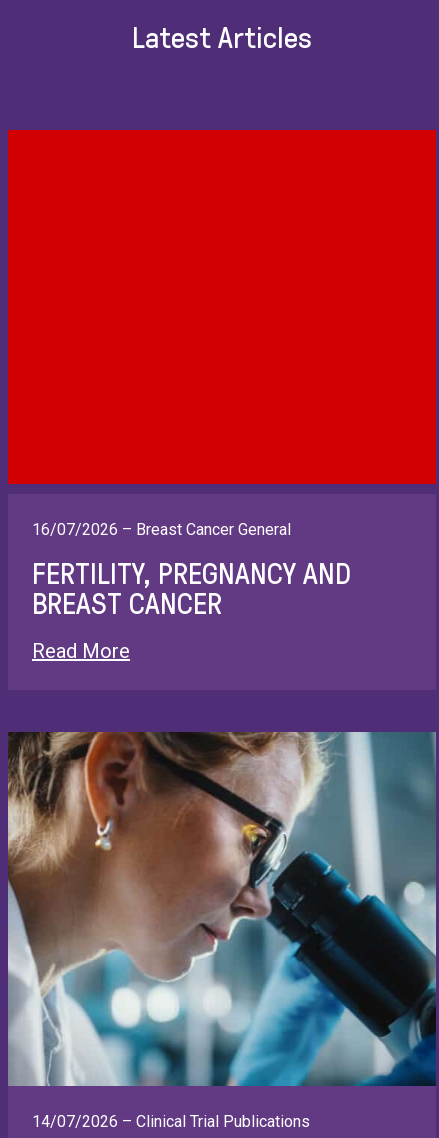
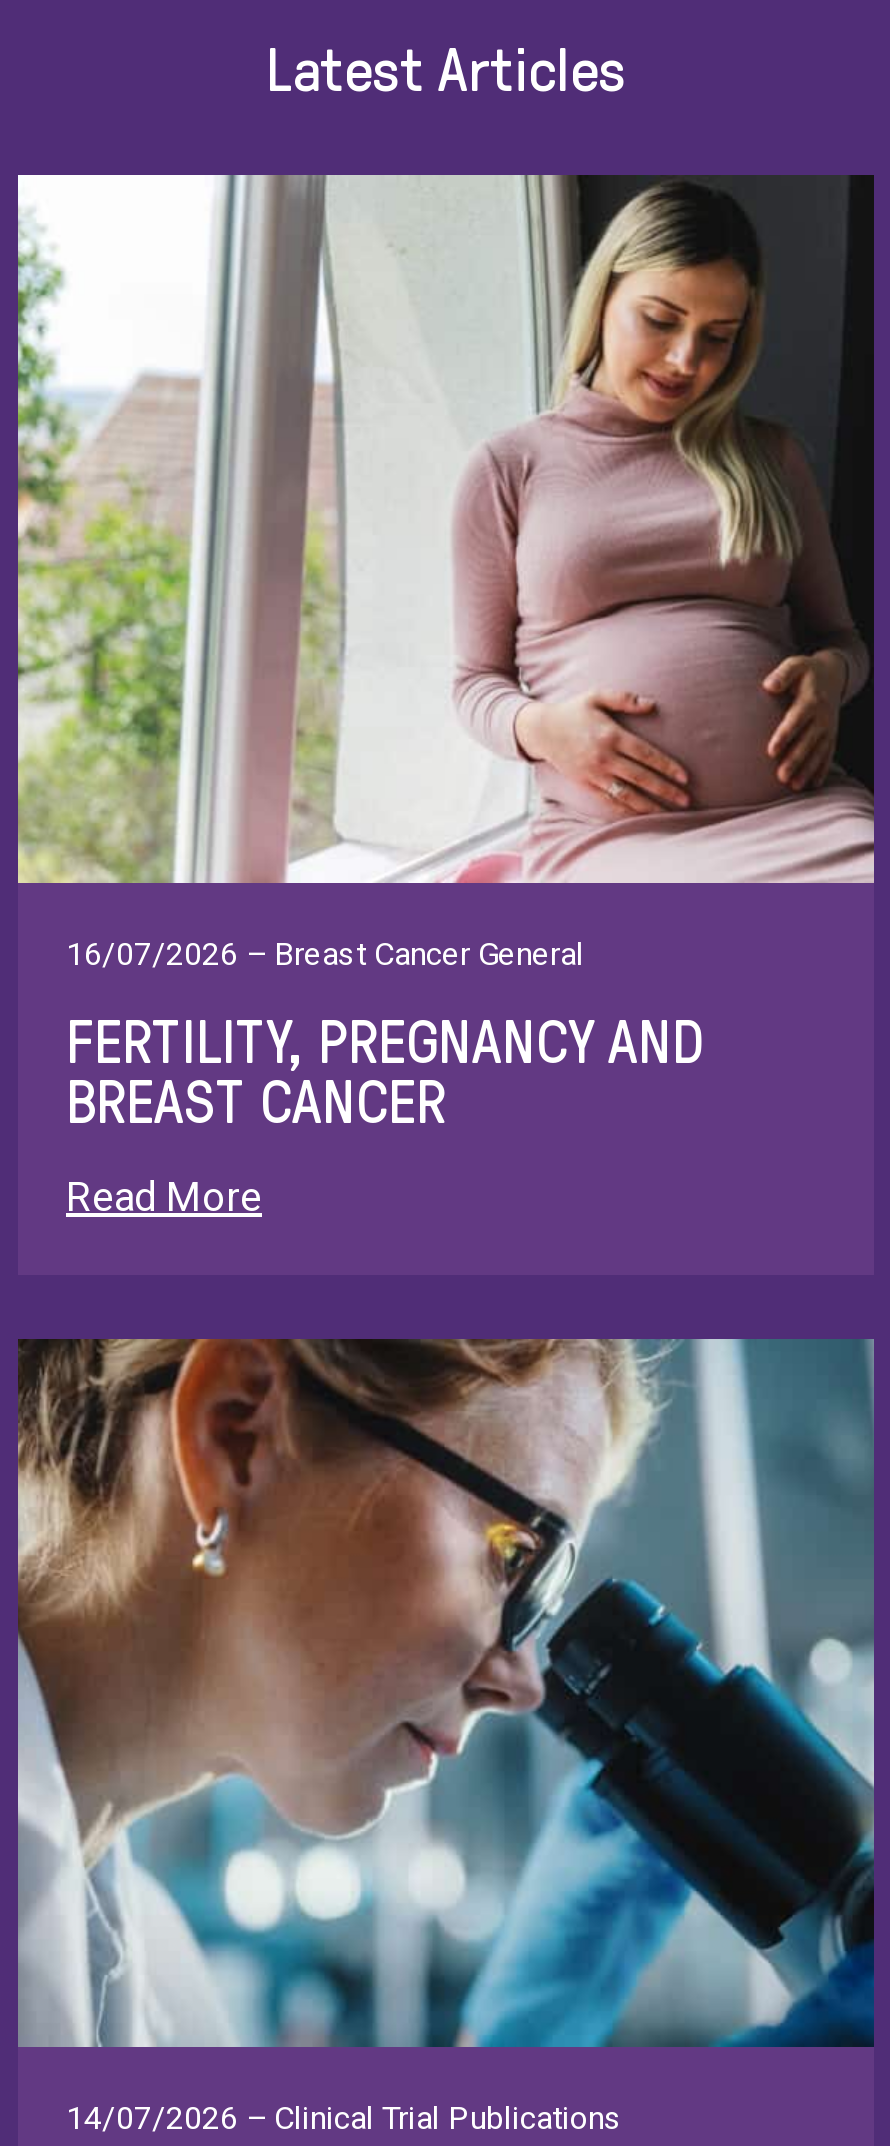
none -> [16,173,876,885] [image]

